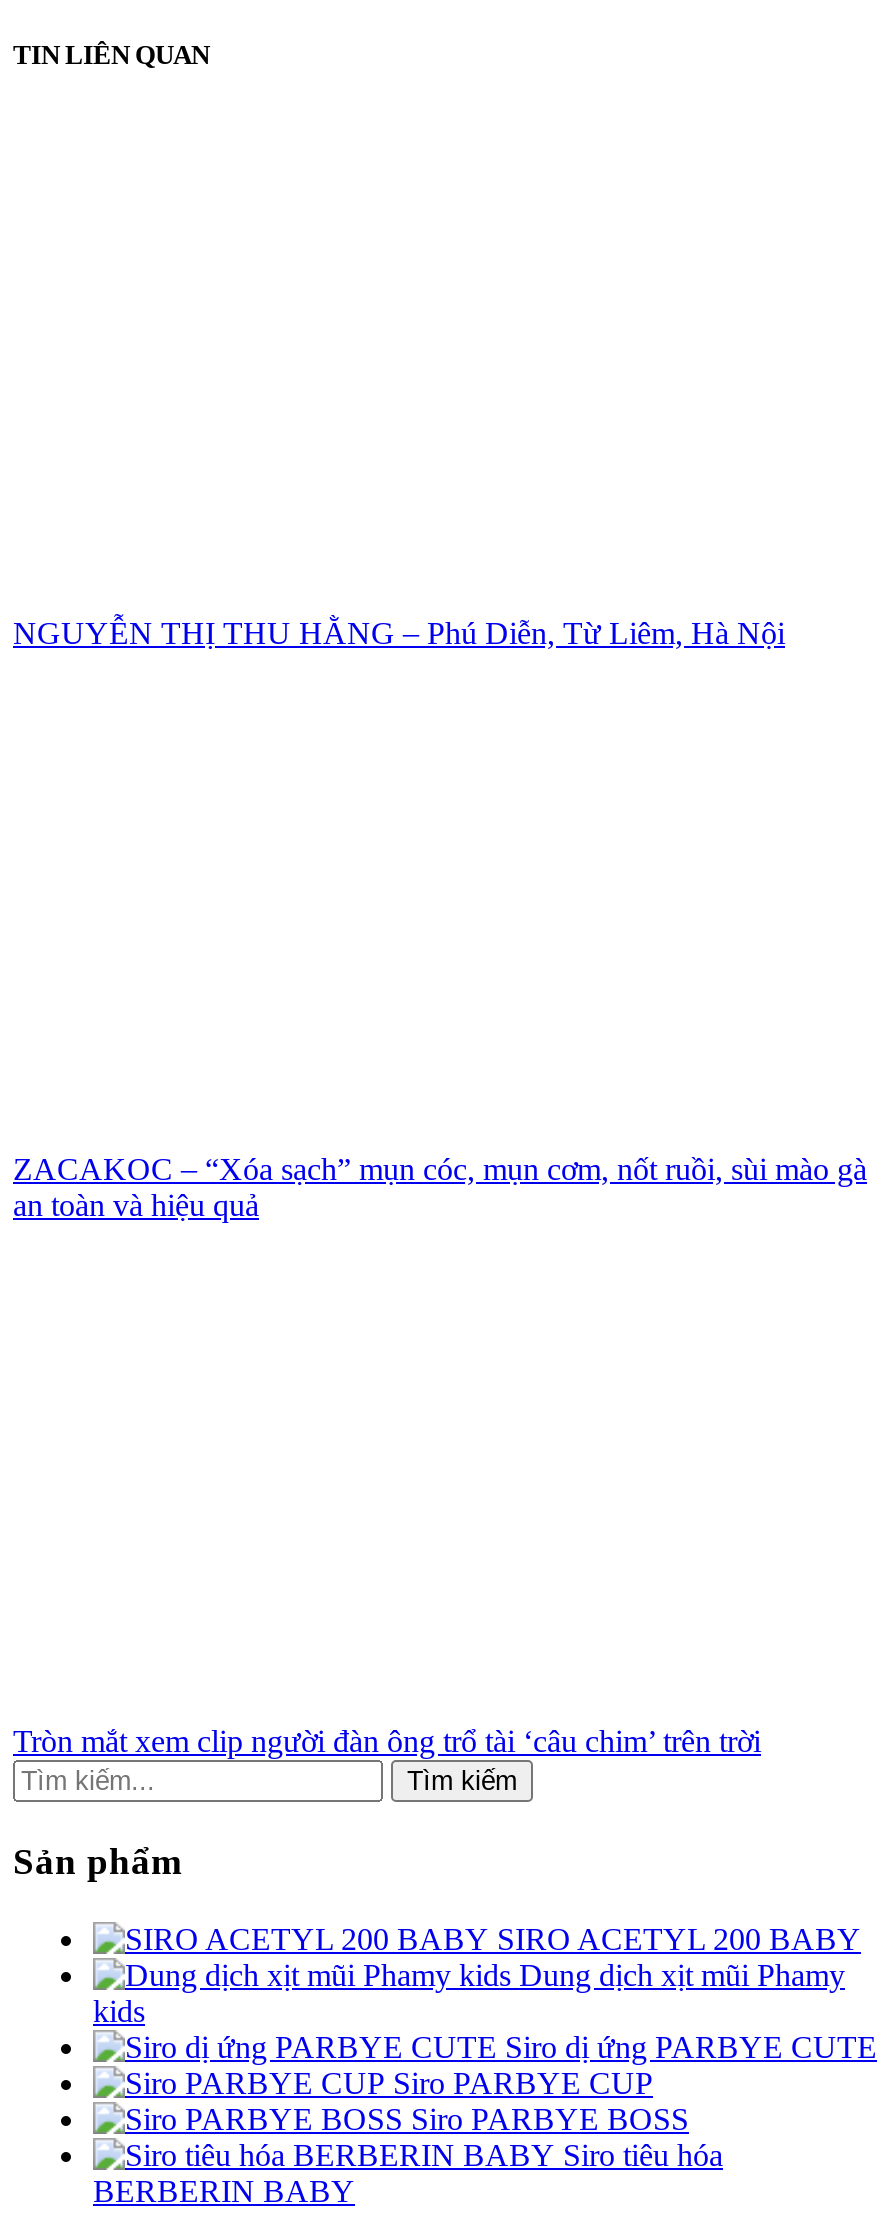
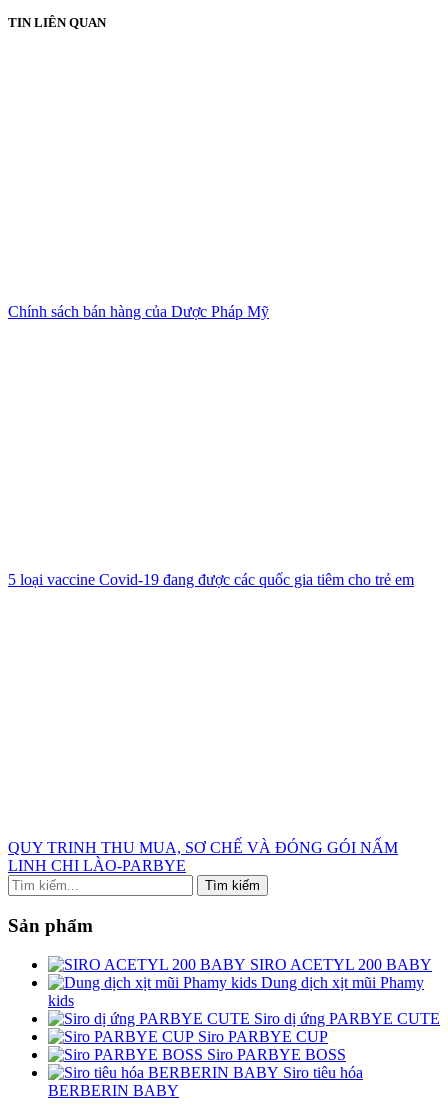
[13,616,785,650] NGUYỄN THỊ THU HẰNG – Phú Diễn, Từ Liêm, Hà Nội -> [8,303,269,320] Chính sách bán hàng của Dược Pháp Mỹ
[13,1152,867,1222] ZACAKOC – “Xóa sạch” mụn cóc, mụn cơm, nốt ruồi, sùi mào gà | an toàn và hiệu quả -> [8,571,414,588] 5 loại vaccine Covid-19 đang được các quốc gia tiêm cho trẻ em
[13,1724,761,1758] Tròn mắt xem clip người đàn ông trổ tài ‘câu chim’ trên trời -> [8,839,398,874] QUY TRINH THU MUA, SƠ CHẾ VÀ ĐÓNG GÓI NẤM | LINH CHI LÀO-PARBYE

